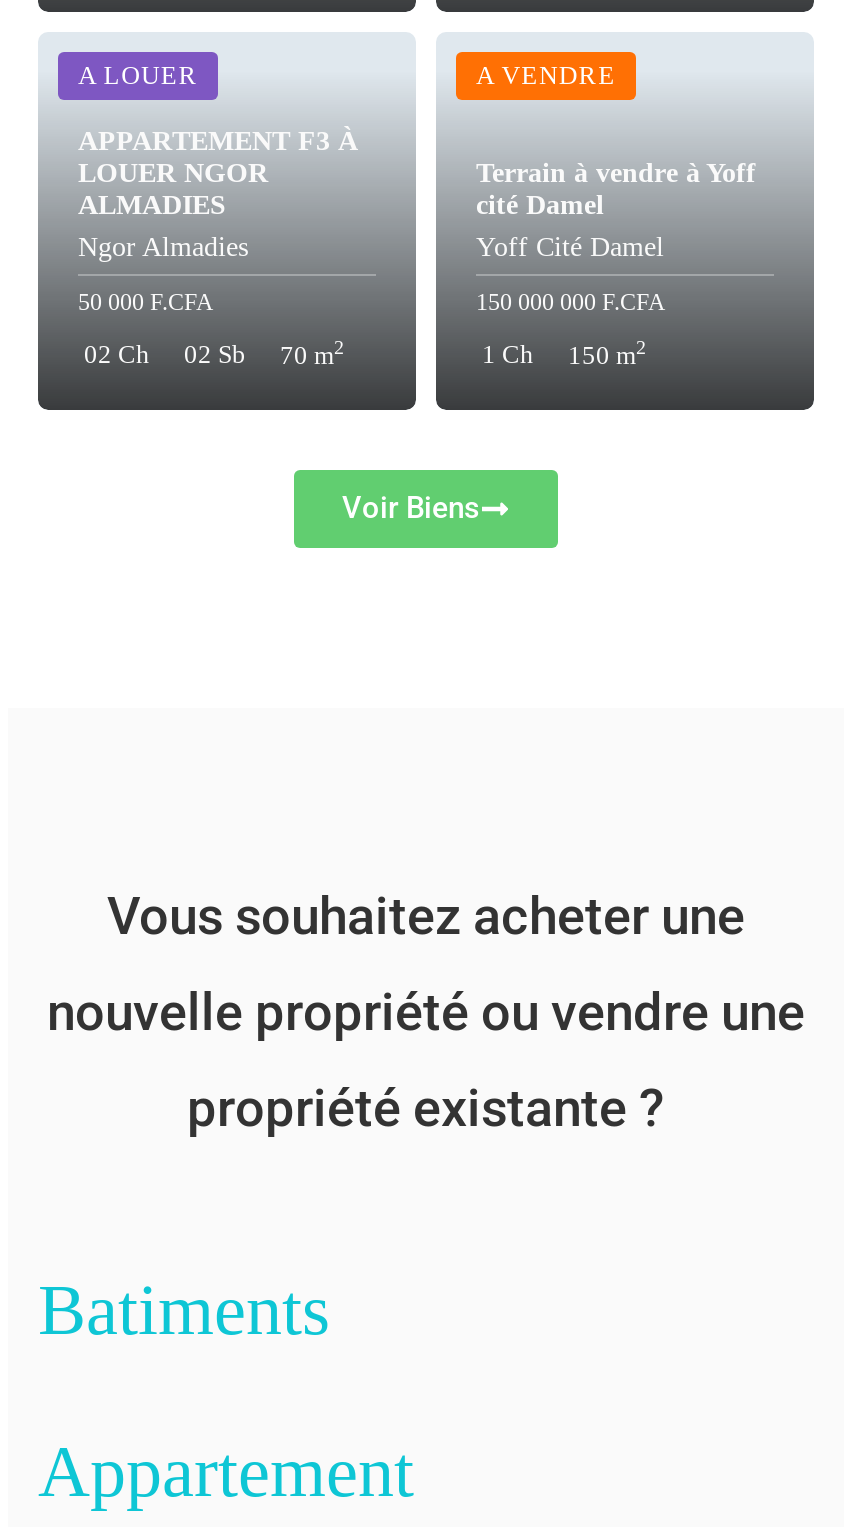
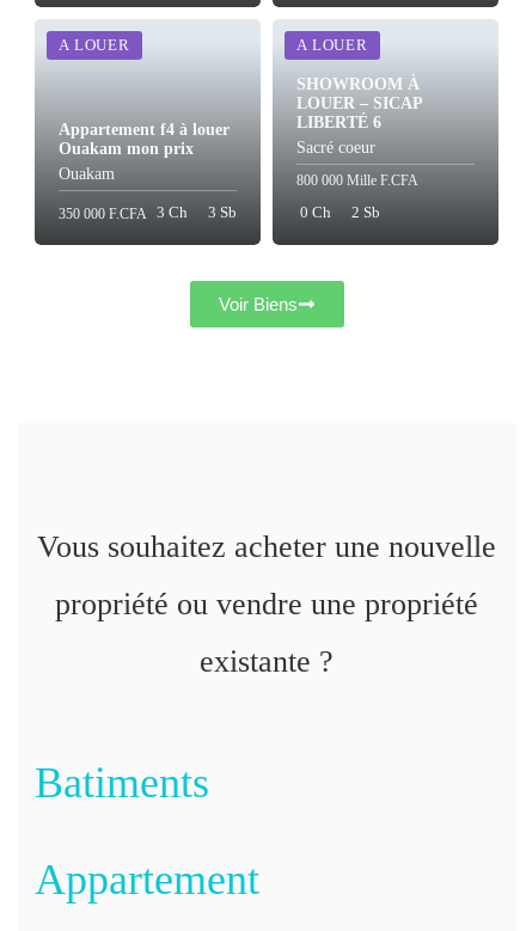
[476,60,756,369] A VENDRE | Terrain à vendre à Yoff | cité Damel | Yoff Cité Damel | 150 000 000 F.CFA | 1 Ch | 150 m2 -> [296,36,422,221] A LOUER | SHOWROOM À | LOUER – SICAP | LIBERTÉ 6 | Sacré coeur | 800 000 Mille F.CFA | 0 Ch | 2 Sb
[78,126,358,369] APPARTEMENT F3 À | LOUER NGOR | ALMADIES | Ngor Almadies | 50 000 F.CFA | 02 Ch | 02 Sb | 70 m2 -> [59,121,237,222] Appartement f4 à louer | Ouakam mon prix | Ouakam | 350 000 F.CFA 3 Ch | 3 Sb

